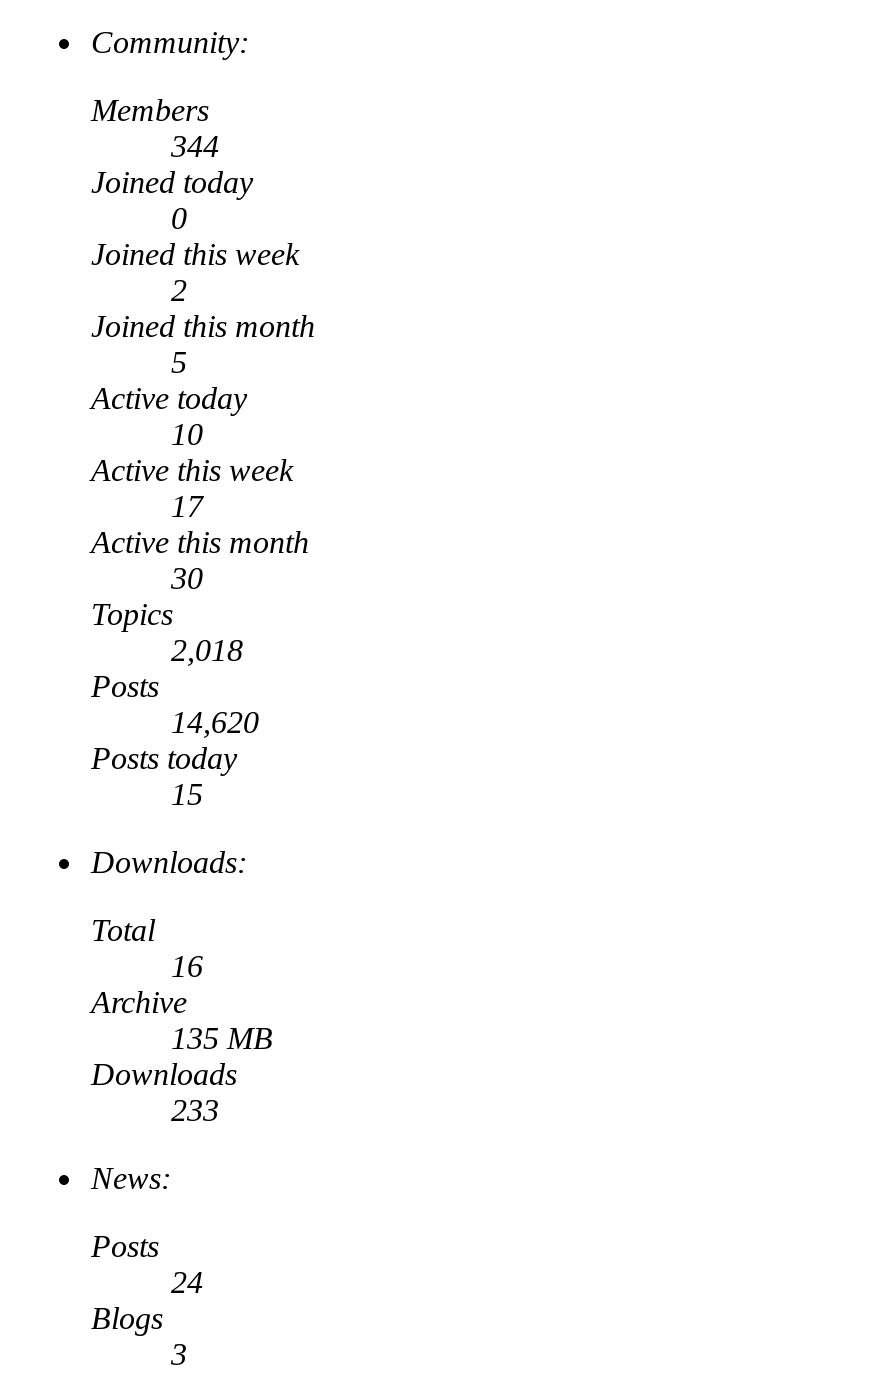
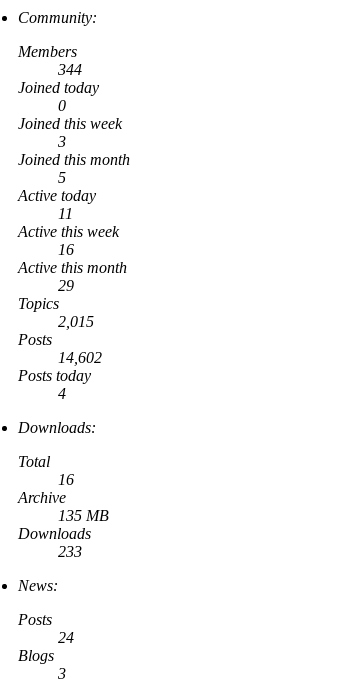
[171,272,187,306] 2 -> [58,133,66,150] 3
[171,416,203,450] 10 -> [58,205,73,222] 11
[171,488,203,522] 17 -> [58,241,74,258] 16
[171,560,203,594] 30 -> [58,277,74,294] 29
[171,632,243,666] 2,018 -> [58,313,94,330] 2,015
[171,704,259,738] 14,620 -> [58,349,102,366] 14,602
[171,776,203,810] 15 -> [58,385,66,402] 4

